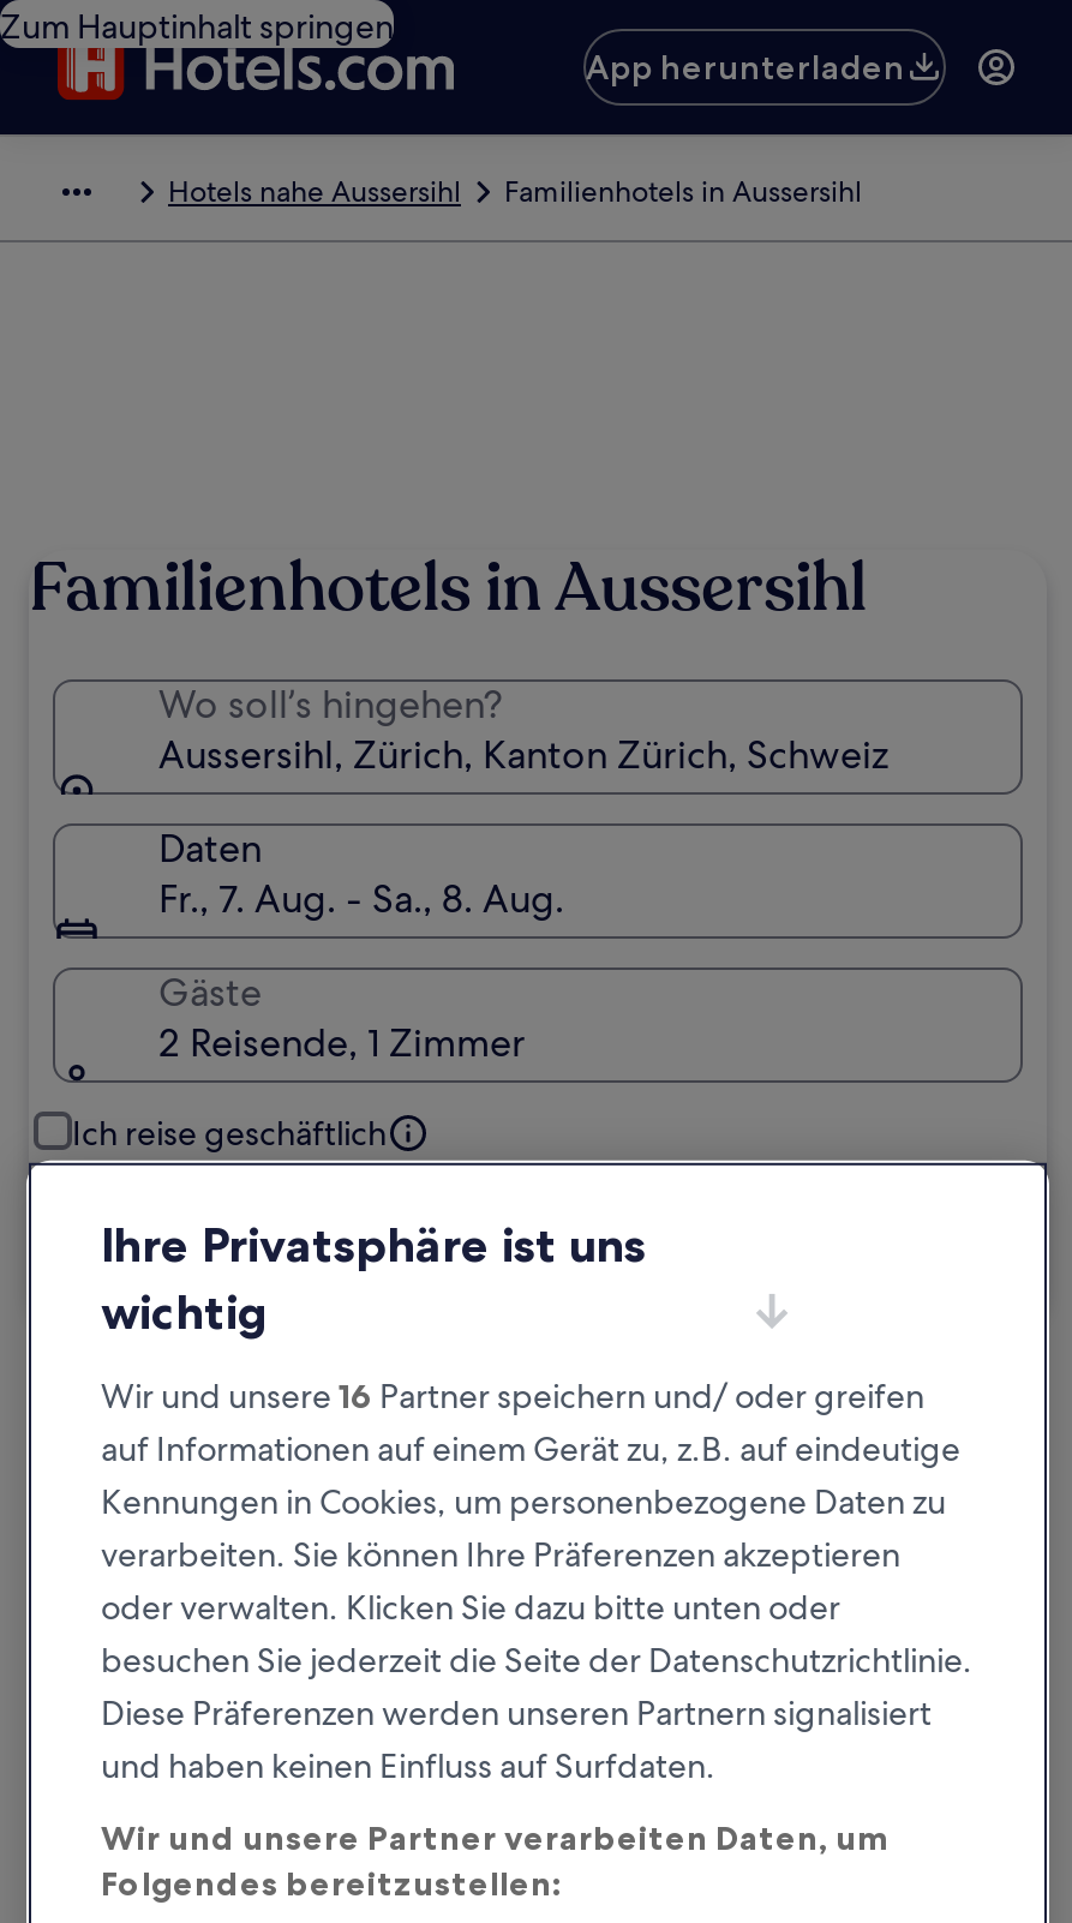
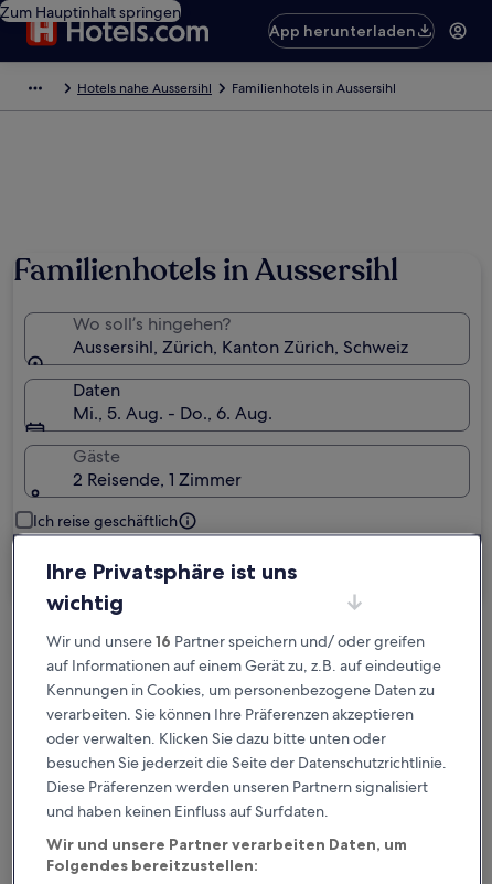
[158,874,564,924] Fr., 7. Aug. - Sa., 8. Aug. -> [73,402,272,425] Mi., 5. Aug. - Do., 6. Aug.

